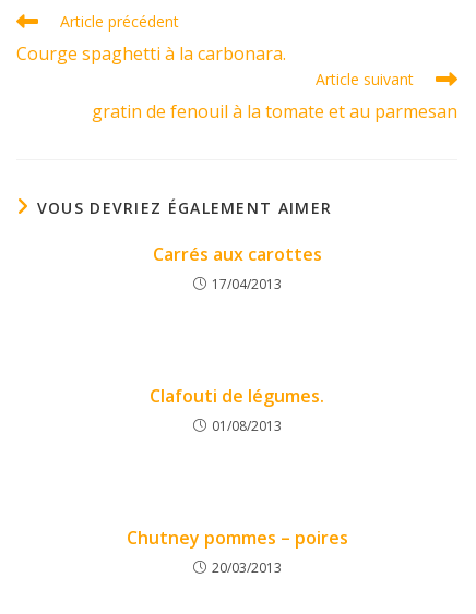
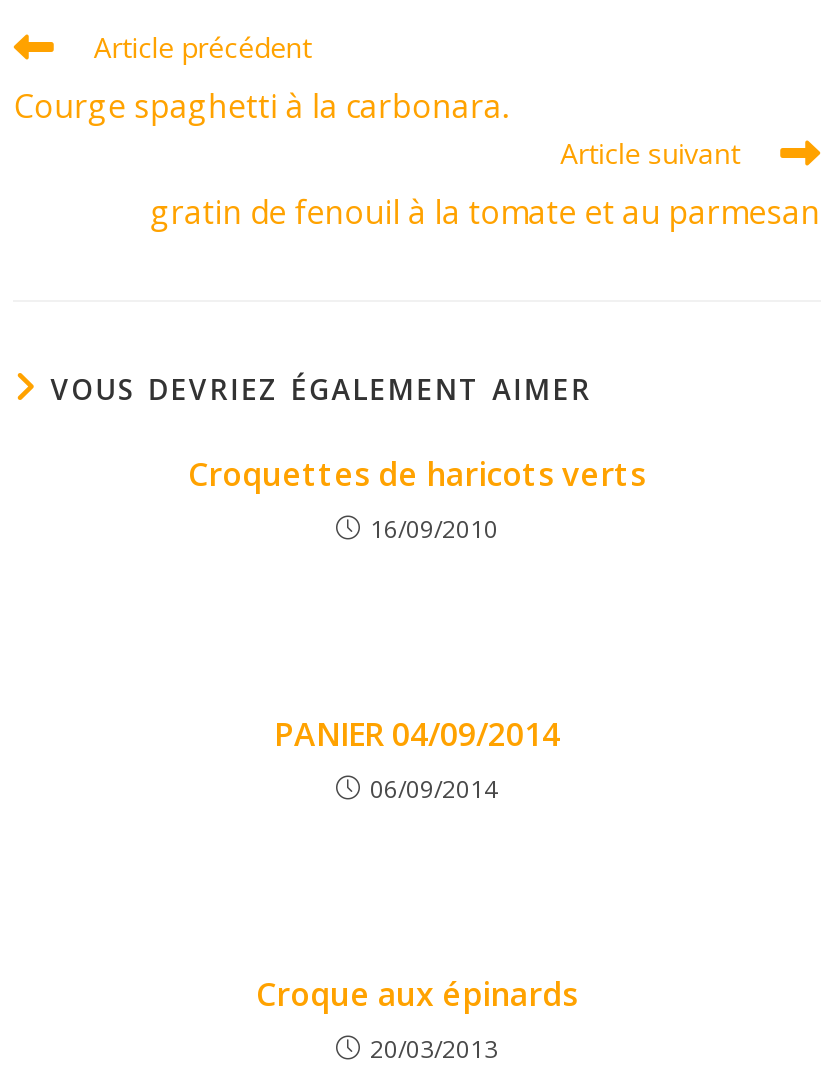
[152,242,322,293] Carrés aux carottes | 17/04/2013 -> [188,452,646,546] Croquettes de haricots verts | 16/09/2010
[150,384,324,435] Clafouti de légumes. | 01/08/2013 -> [274,712,560,806] PANIER 04/09/2014 | 06/09/2014
[126,526,348,550] Chutney pommes – poires -> [256,972,578,1016] Croque aux épinards

